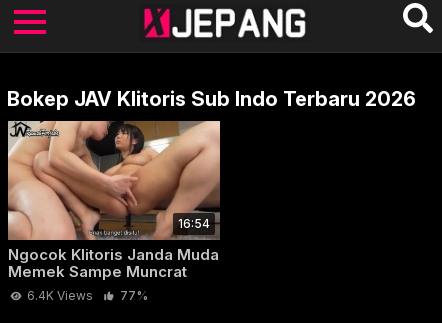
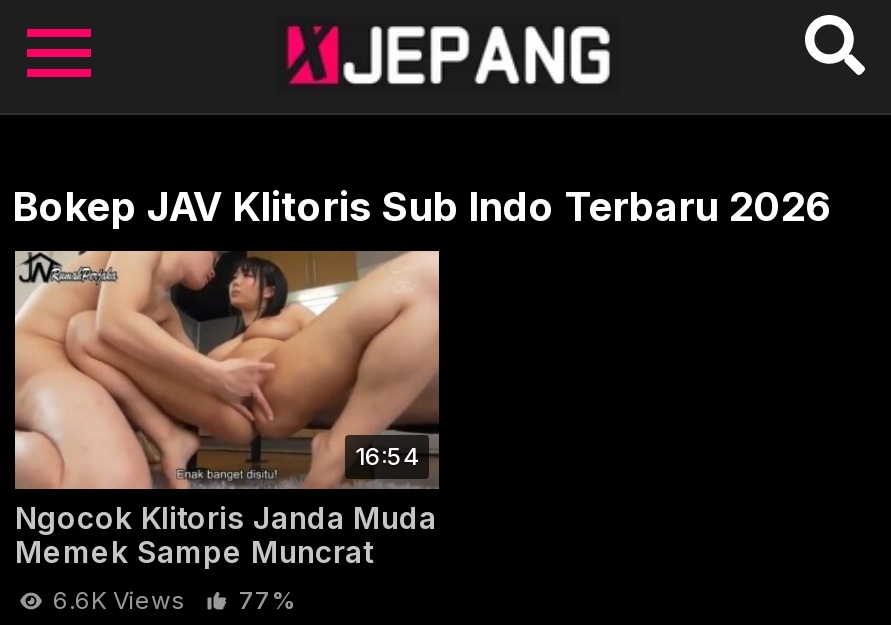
[24,288,148,303] 6.4K Views 77% -> [47,585,295,615] 6.6K Views 77%

